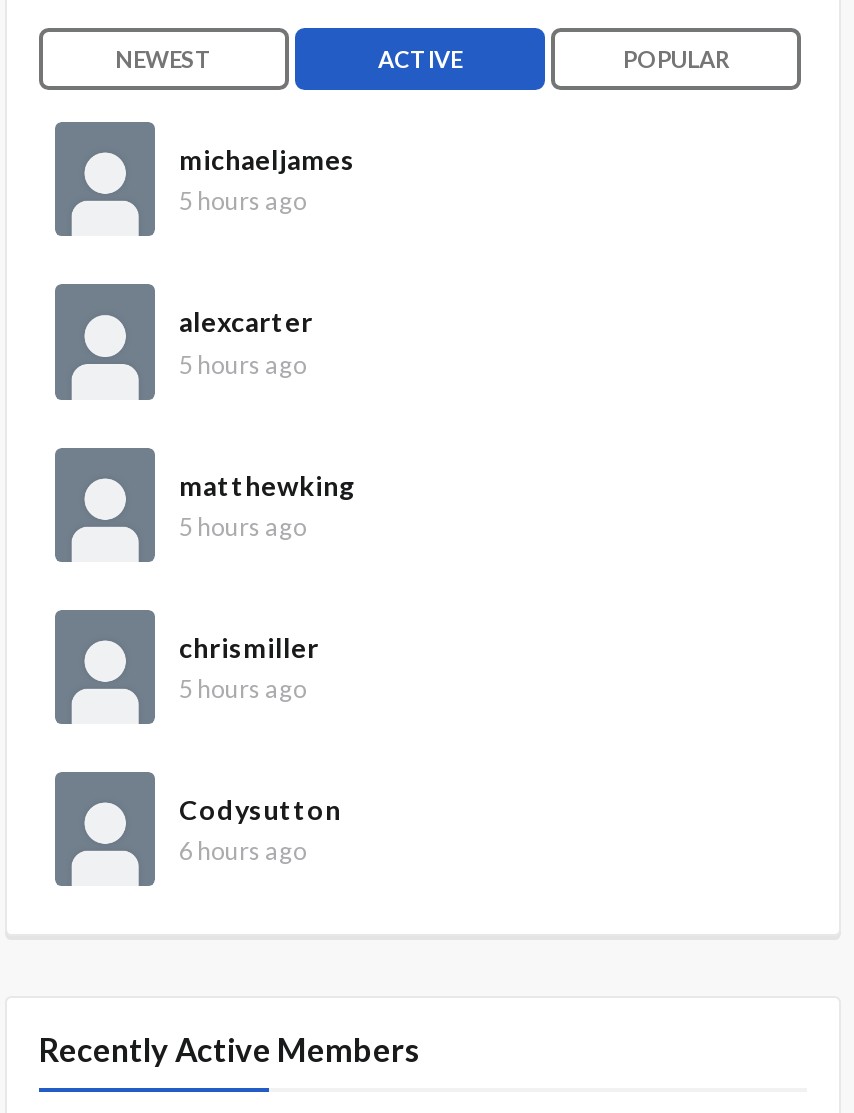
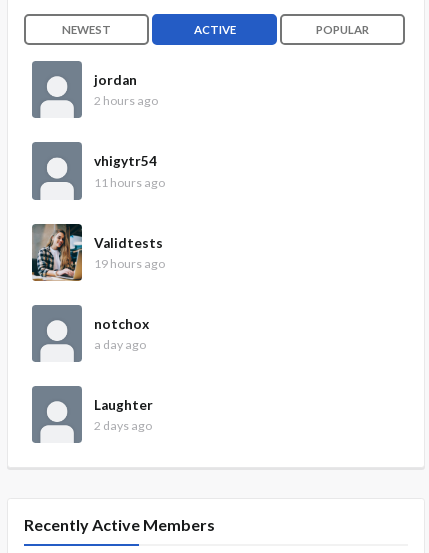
[179,145,355,217] michaeljames | 5 hours ago -> [94,72,158,108] jordan | 2 hours ago
[179,307,313,379] alexcarter | 5 hours ago -> [94,153,165,190] vhigytr54 | 11 hours ago
[53,446,355,564] [image] | matthewking | 5 hours ago -> [31,223,165,282] [image] | Validtests | 19 hours ago
[179,631,319,704] chrismiller | 5 hours ago -> [94,316,149,352] notchox | a day ago
[179,794,341,866] Codysutton | 6 hours ago -> [94,397,153,433] Laughter | 2 days ago

